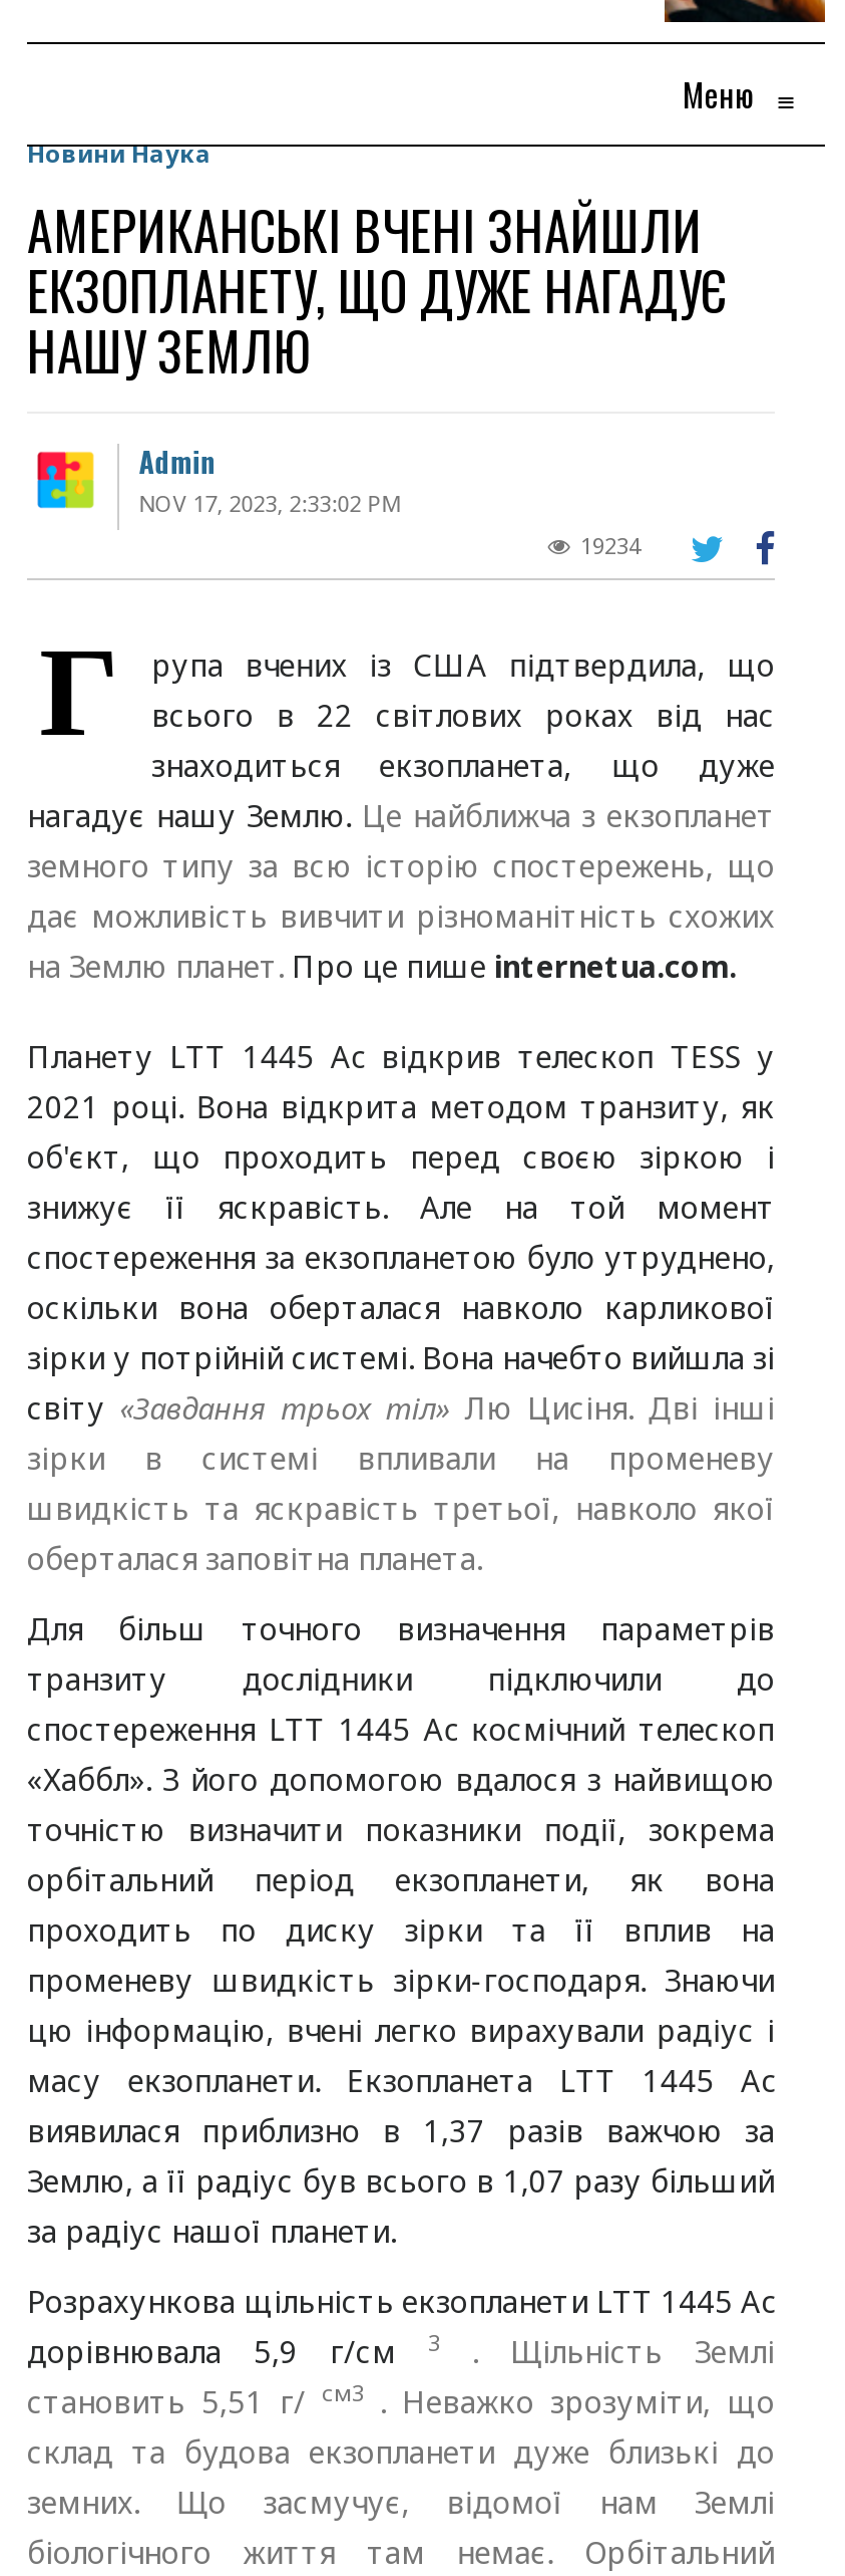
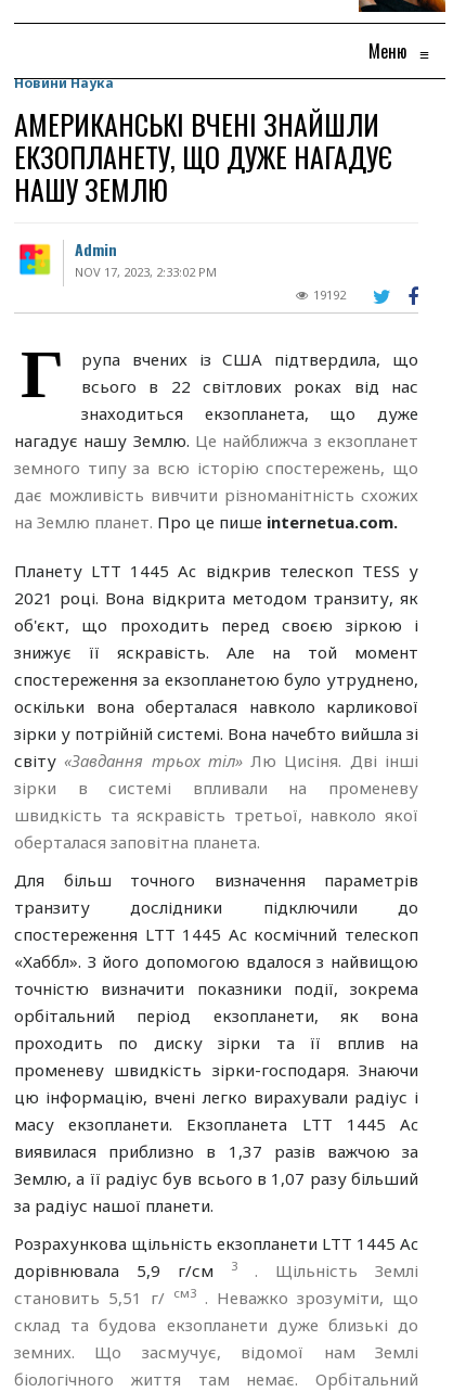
[580,529,641,559] 19234 -> [313,286,346,302] 19192

